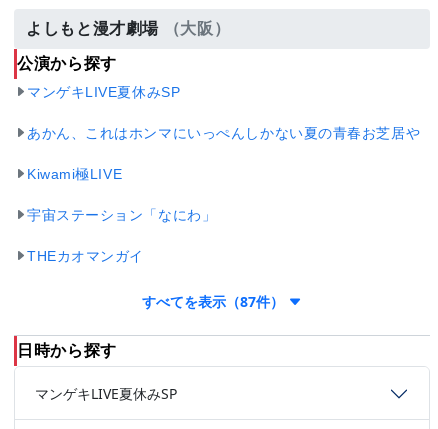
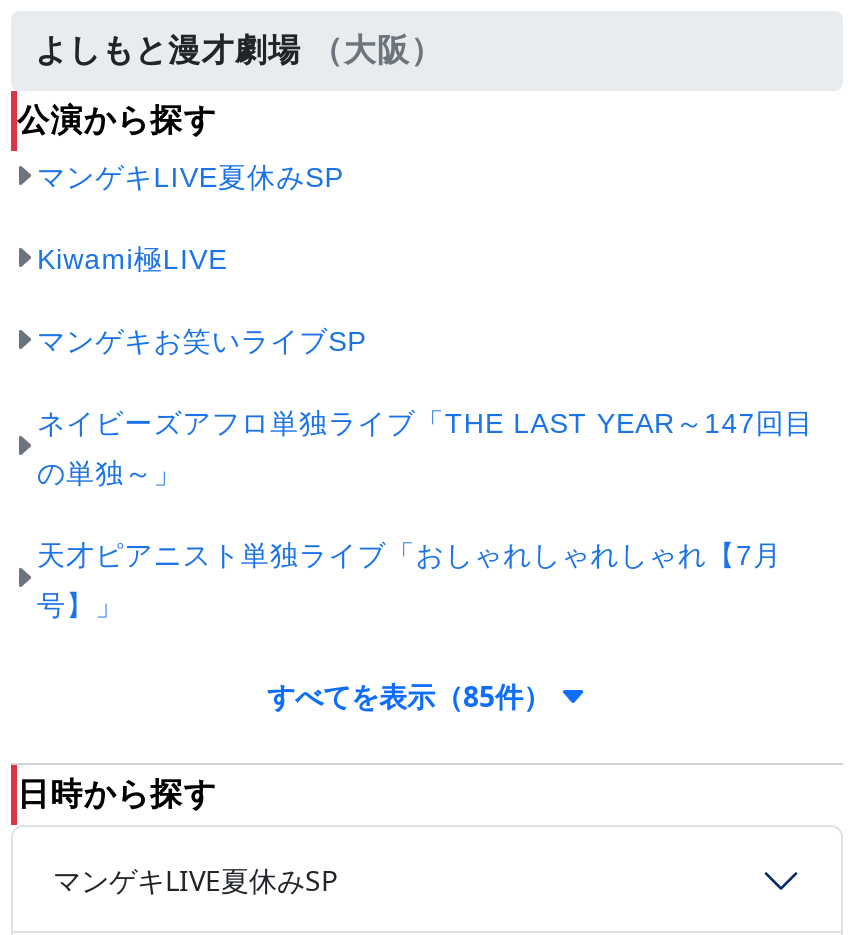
[27,125,420,141] あかん、これはホンマにいっぺんしかない夏の青春お芝居や -> none
moved [27,166,122,182] -> [37,243,227,275]: Kiwami極LIVE
[27,207,288,311] 宇宙ステーション「なにわ」 | THEカオマンガイ | すべてを表示（87件） -> [37,325,814,715] マンゲキお笑いライブSP | ネイビーズアフロ単独ライブ「THE LAST YEAR～147回目 | の単独～」 | 天才ピアニスト単独ライブ「おしゃれしゃれしゃれ【7月 | 号】」 | すべてを表示（85件）

